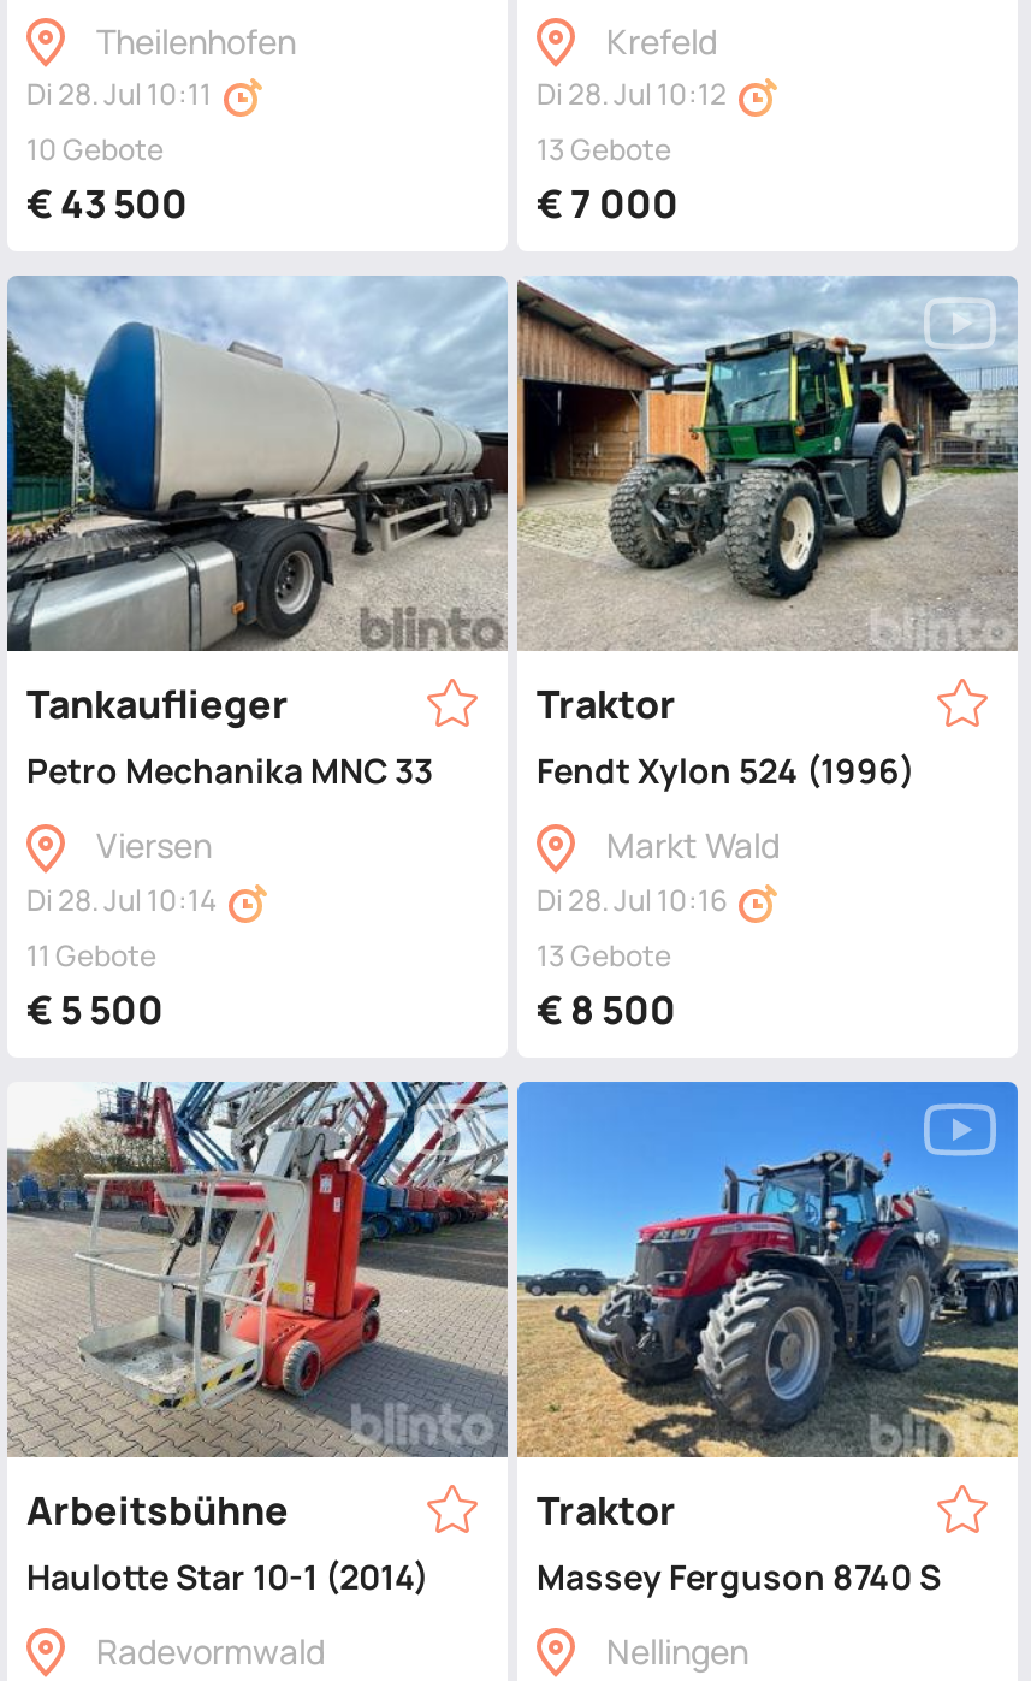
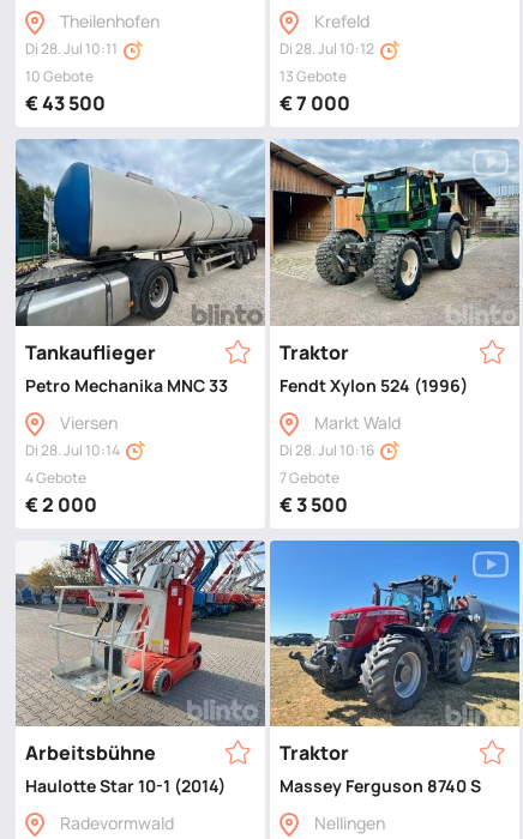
[26,934,156,975] 11 Gebote -> [25,467,86,487] 4 Gebote
[537,934,671,975] 13 Gebote -> [279,467,339,487] 7 Gebote
[26,982,164,1035] € 5 500 -> [25,491,97,517] € 2 000
[537,982,676,1035] € 8 500 -> [279,491,348,517] € 3 500

